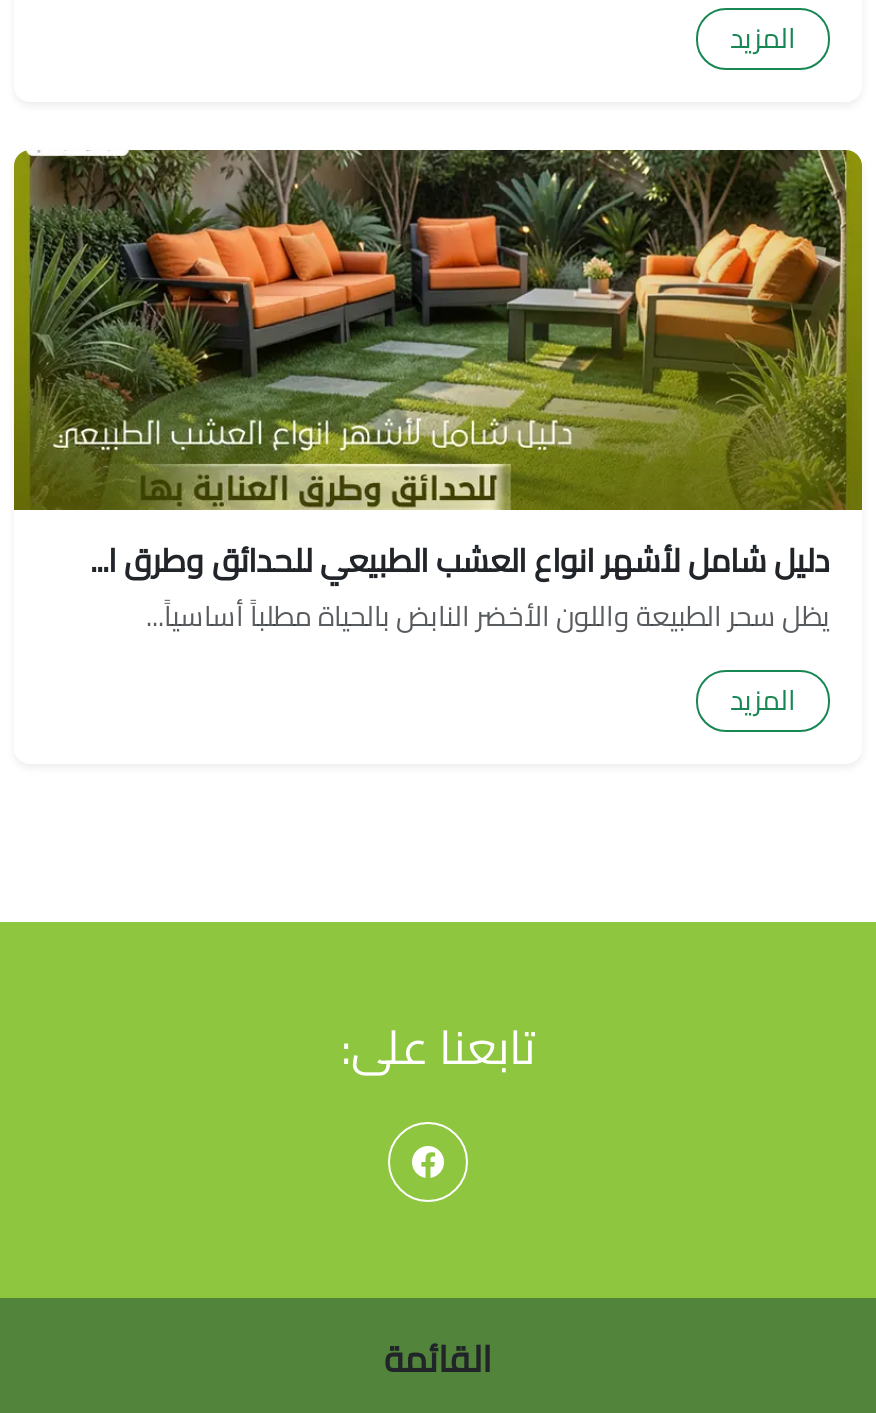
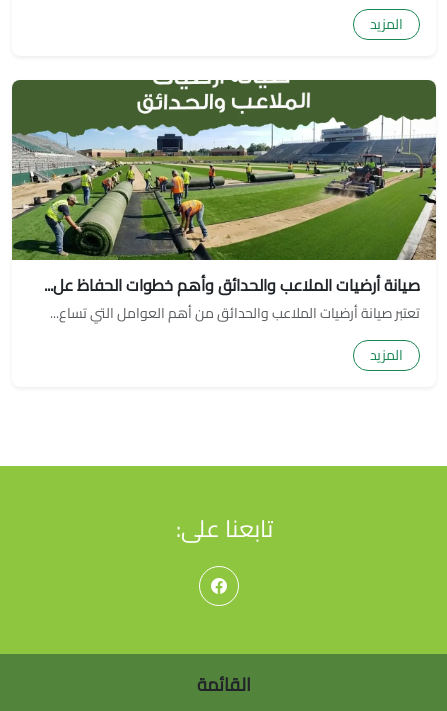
[12,148,864,641] [image] | دليل شامل لأشهر انواع العشب الطبيعي للحدائق وطرق ا... | يظل سحر الطبيعة واللون الأخضر النابض بالحياة مطلباً أساسياً... -> [11,79,437,325] [image] | صيانة أرضيات الملاعب والحدائق وأهم خطوات الحفاظ عل... | تعتبر صيانة أرضيات الملاعب والحدائق من أهم العوامل التي تساع...

